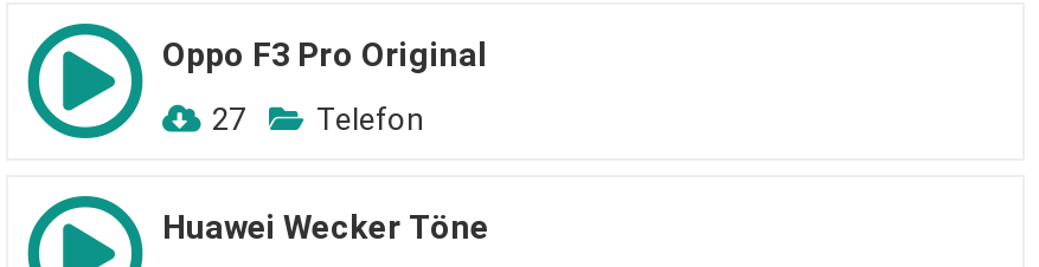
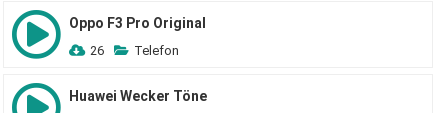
[212,102,423,137] 27 Telefon -> [90,43,179,58] 26 Telefon

